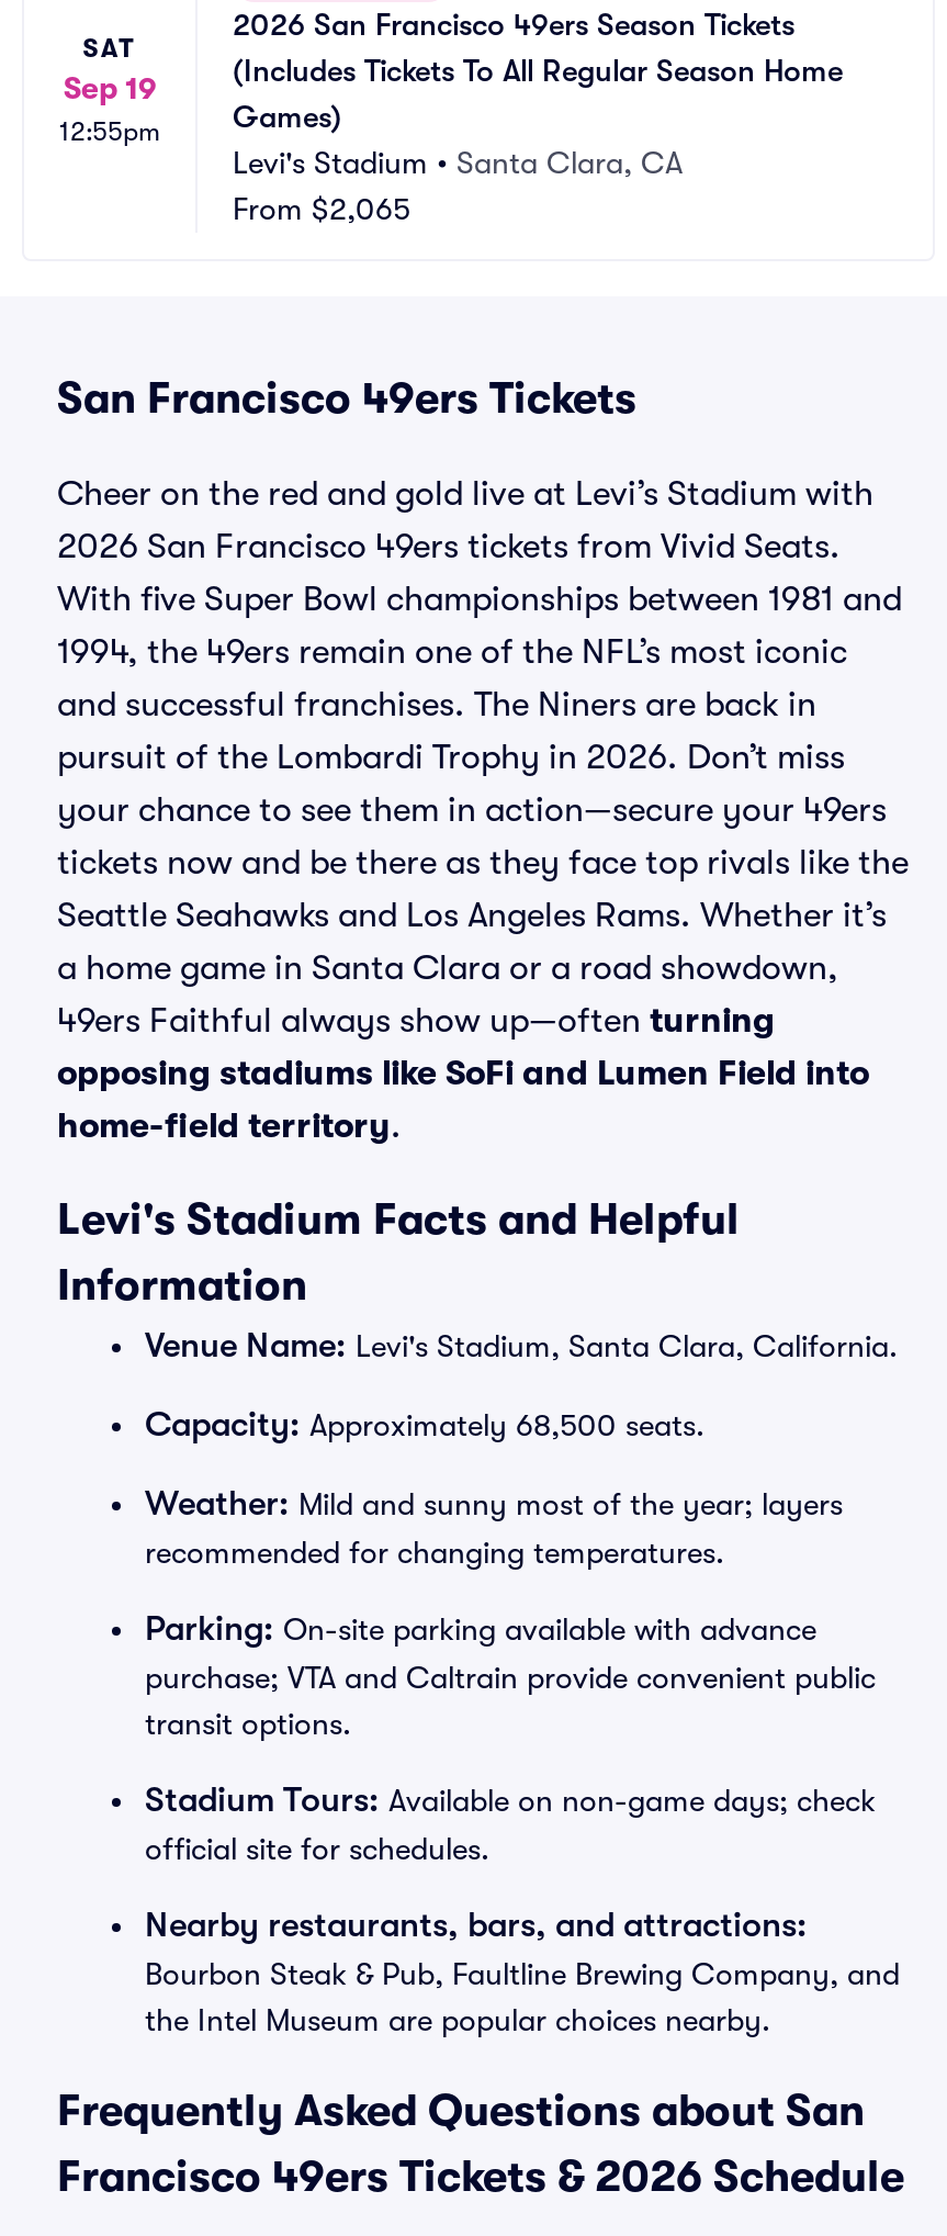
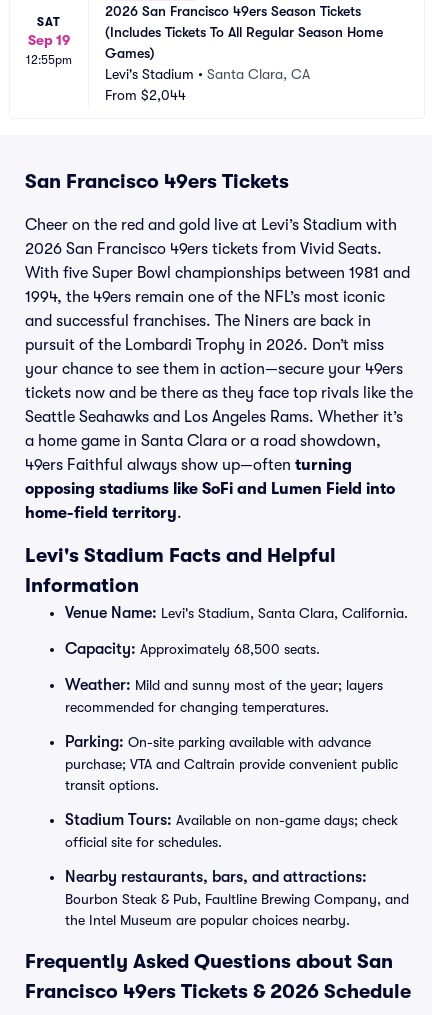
[233,191,410,226] From $2,065 -> [105,87,186,103] From $2,044

